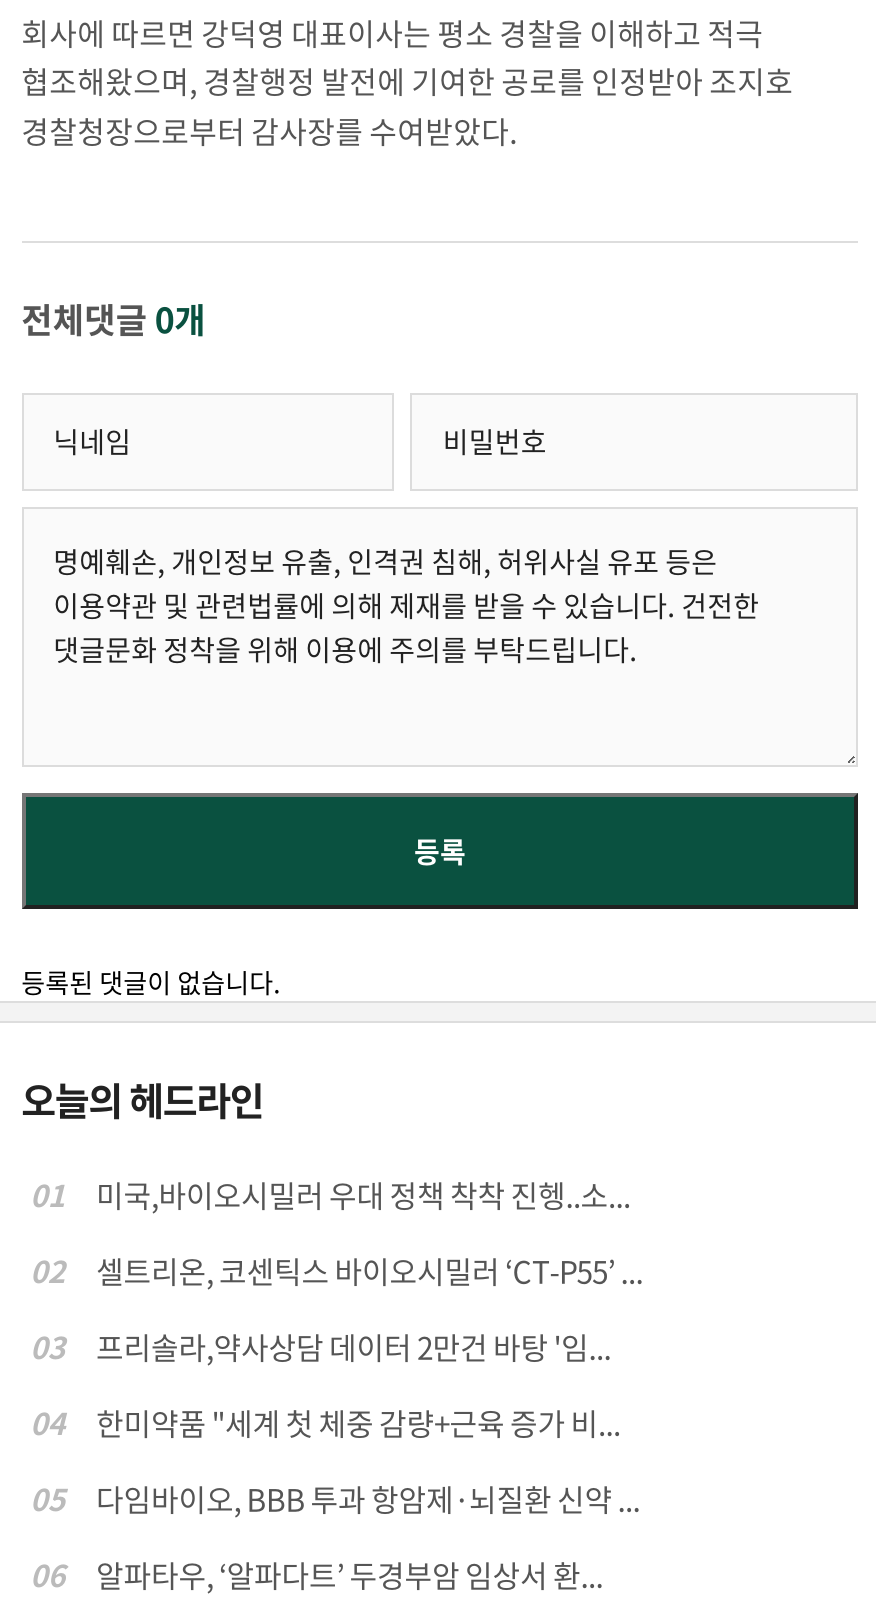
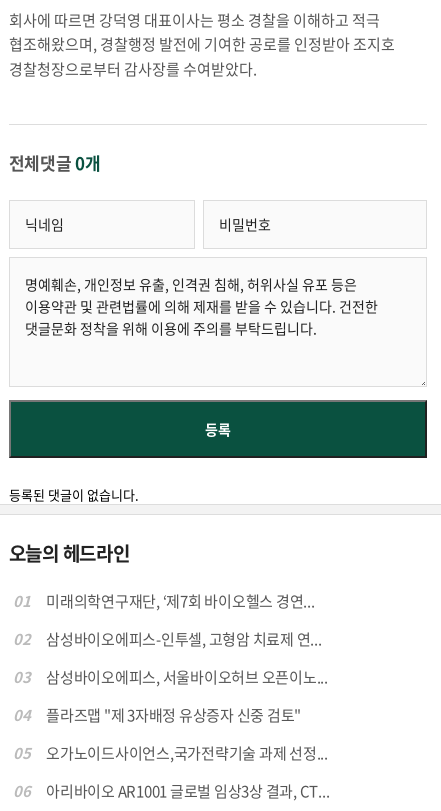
[96,1173,630,1217] 미국,바이오시밀러 우대 정책 착착 진헹..소... -> [46,590,314,612] 미래의학연구재단, ‘제7회 바이오헬스 경연...
[96,1249,643,1293] 셀트리온, 코센틱스 바이오시밀러 ‘CT-P55’ ... -> [46,628,321,650] 삼성바이오에피스-인투셀, 고형암 치료제 연...
[96,1325,611,1369] 프리솔라,약사상담 데이터 2만건 바탕 '임... -> [46,666,328,688] 삼성바이오에피스, 서울바이오허브 오픈이노...
[96,1401,620,1445] 한미약품 "세계 첫 체중 감량+근육 증가 비... -> [46,704,301,726] 플라즈맵 "제 3자배정 유상증자 신중 검토"
[96,1477,640,1521] 다임바이오, BBB 투과 항암제·뇌질환 신약 ... -> [46,742,328,764] 오가노이드사이언스,국가전략기술 과제 선정...
[96,1553,603,1597] 알파타우, ‘알파다트’ 두경부암 임상서 환... -> [46,780,329,802] 아리바이오 AR1001 글로벌 임상3상 결과, CT...

